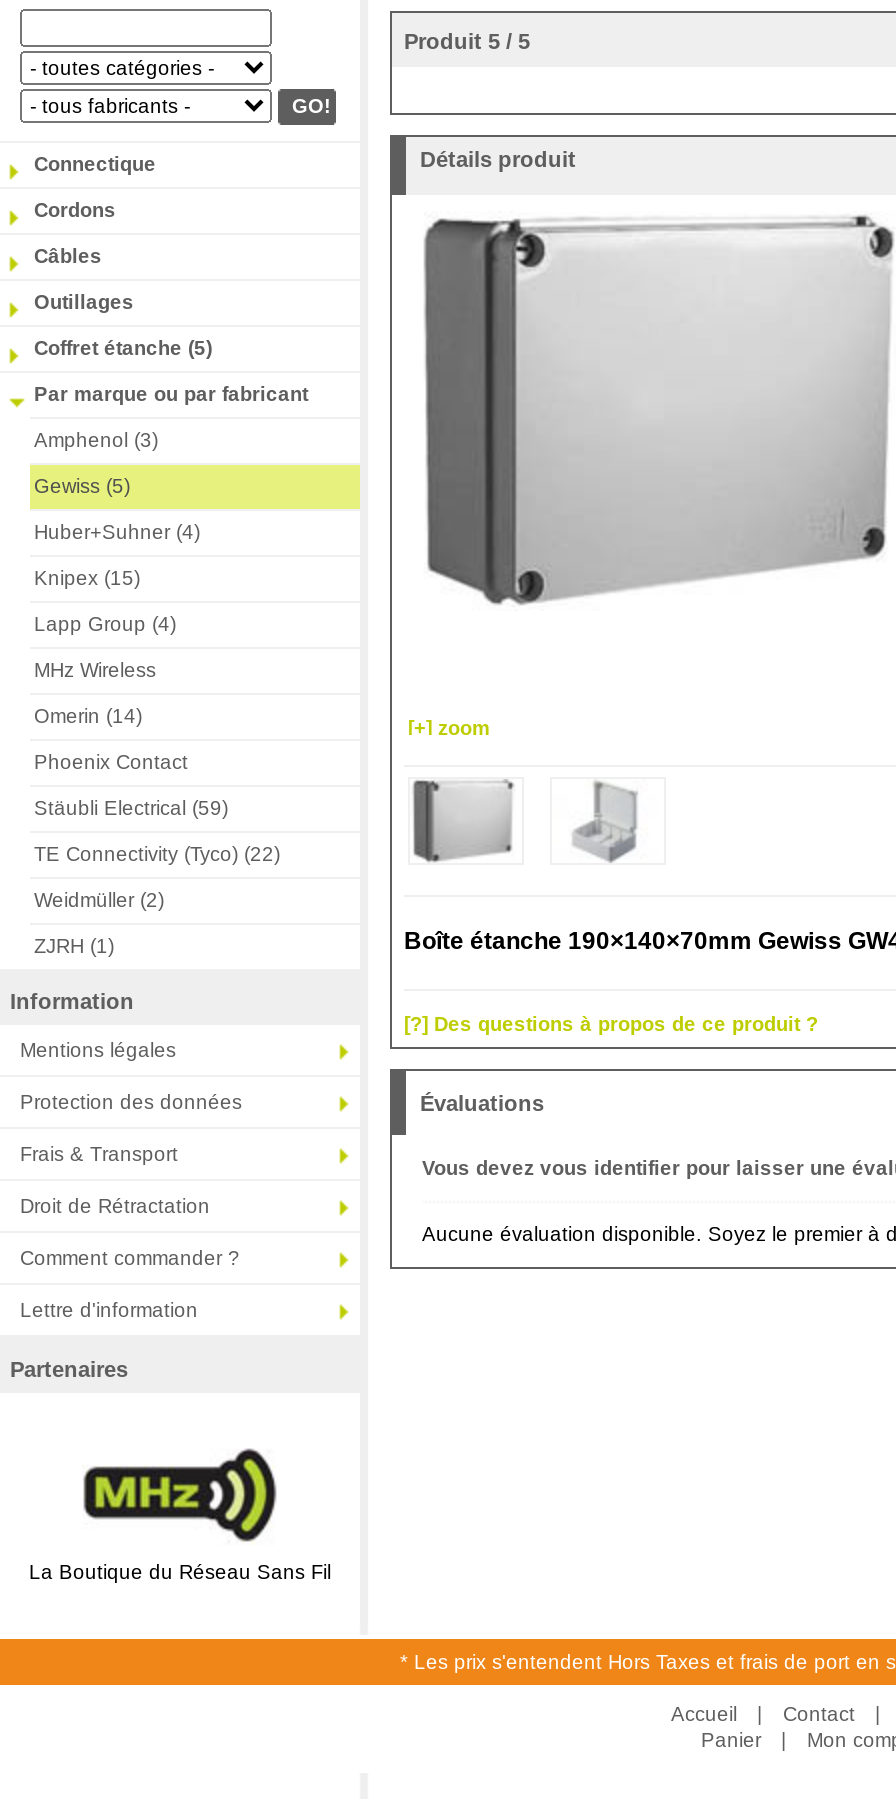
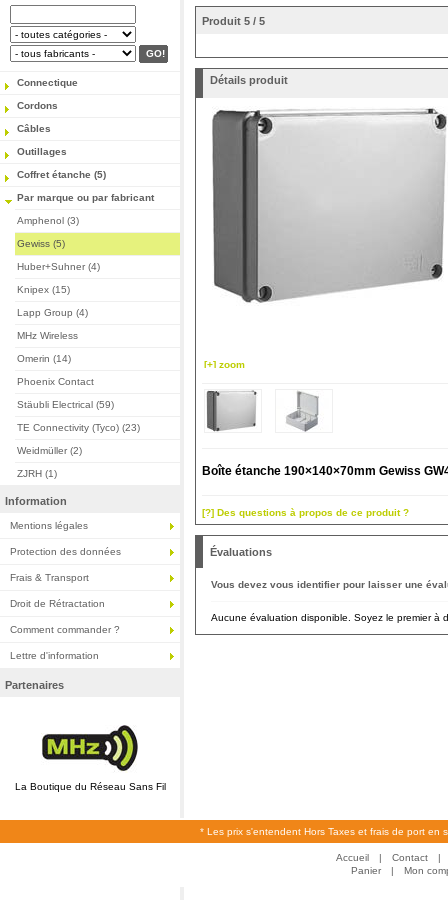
[34,843,280,865] TE Connectivity (Tyco) (22) -> [17,422,140,433] TE Connectivity (Tyco) (23)

